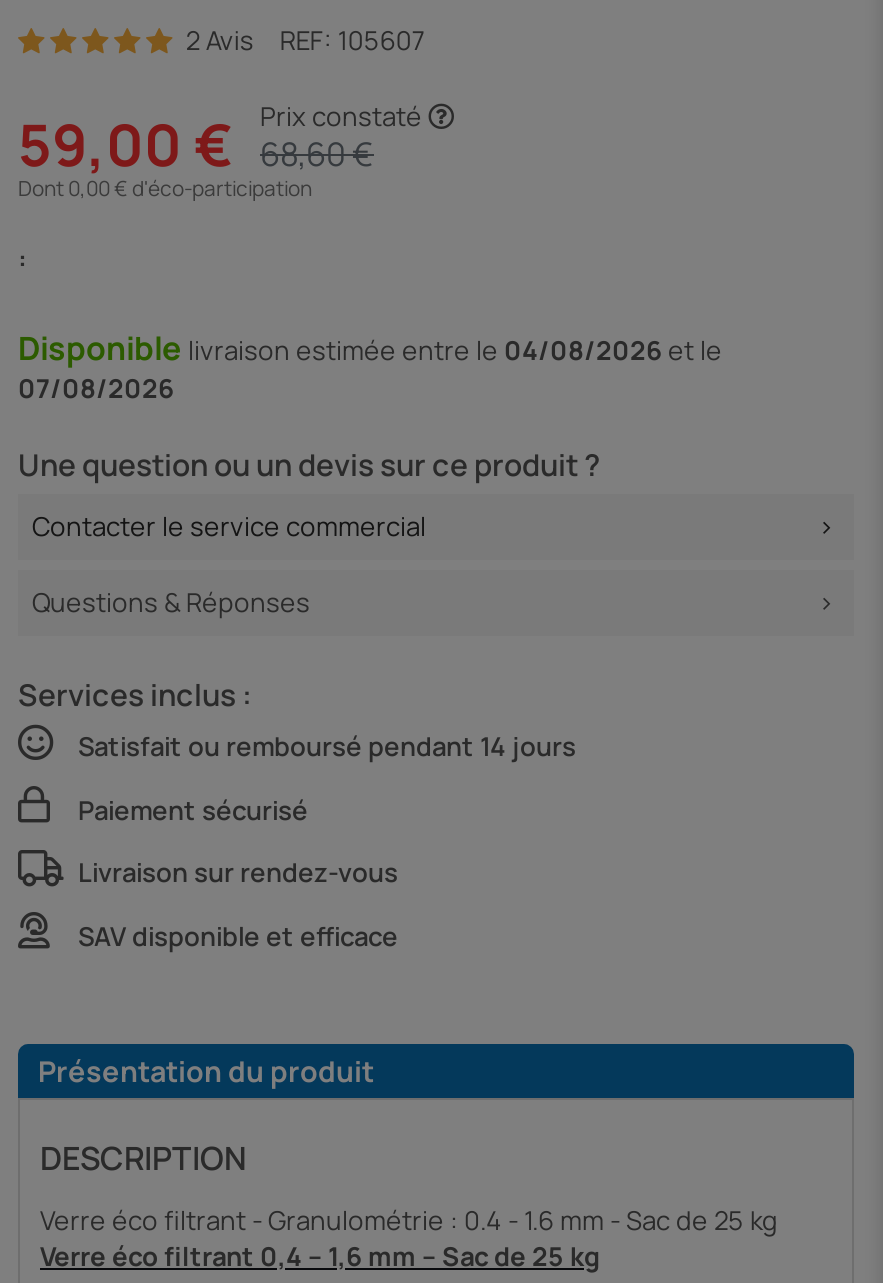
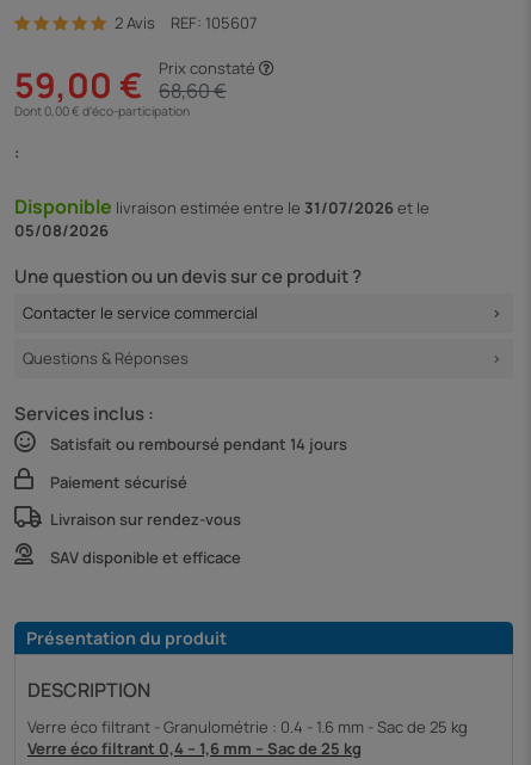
[18,326,722,370] Disponible livraison estimée entre le 04/08/2026 et le -> [14,193,430,220] Disponible livraison estimée entre le 31/07/2026 et le
[18,370,174,406] 07/08/2026 -> [14,220,109,241] 05/08/2026

